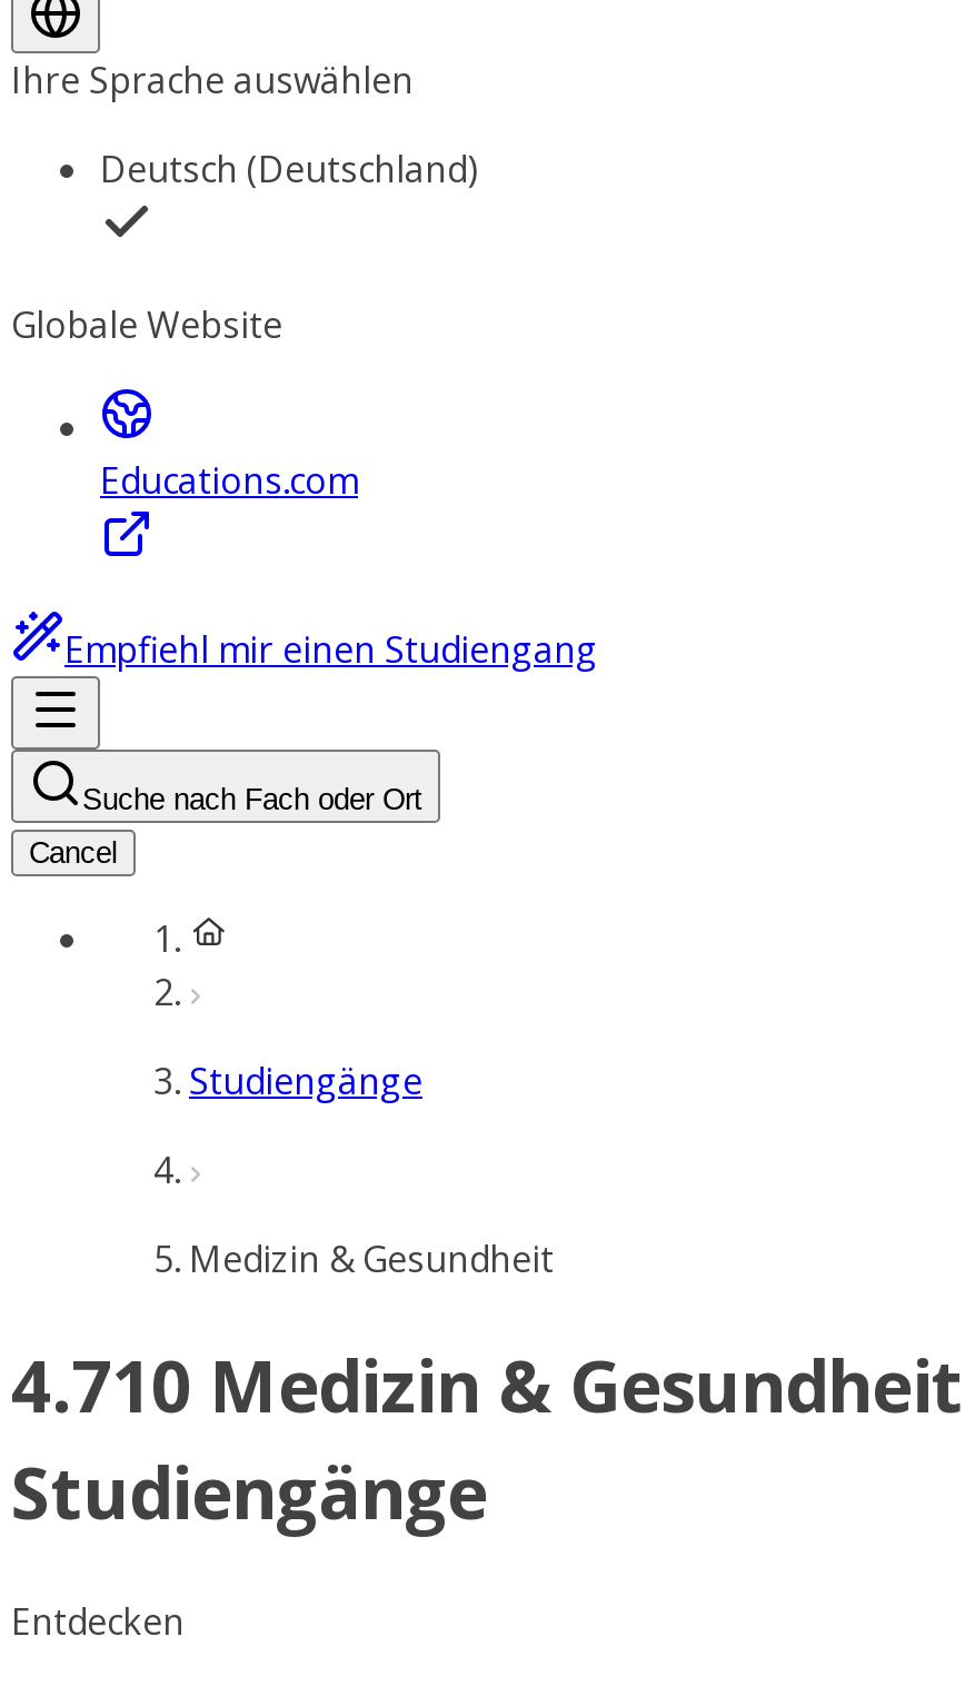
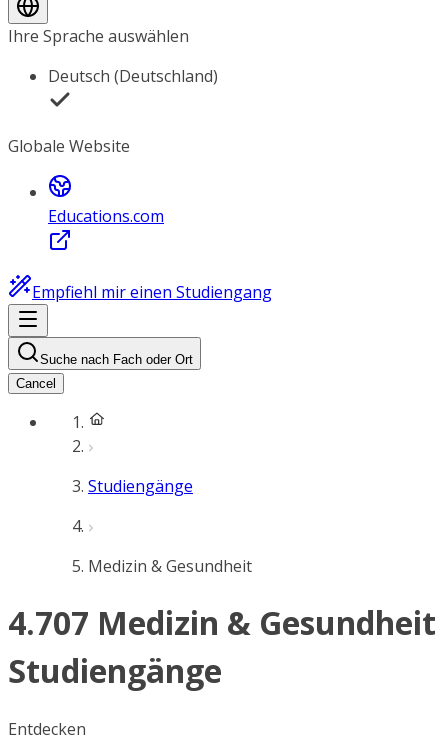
[11,1338,963,1433] 4.710 Medizin & Gesundheit -> [8,601,436,644] 4.707 Medizin & Gesundheit

